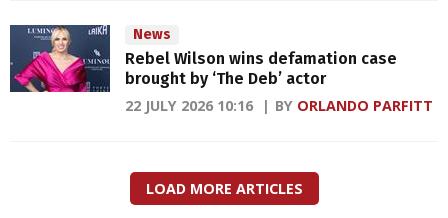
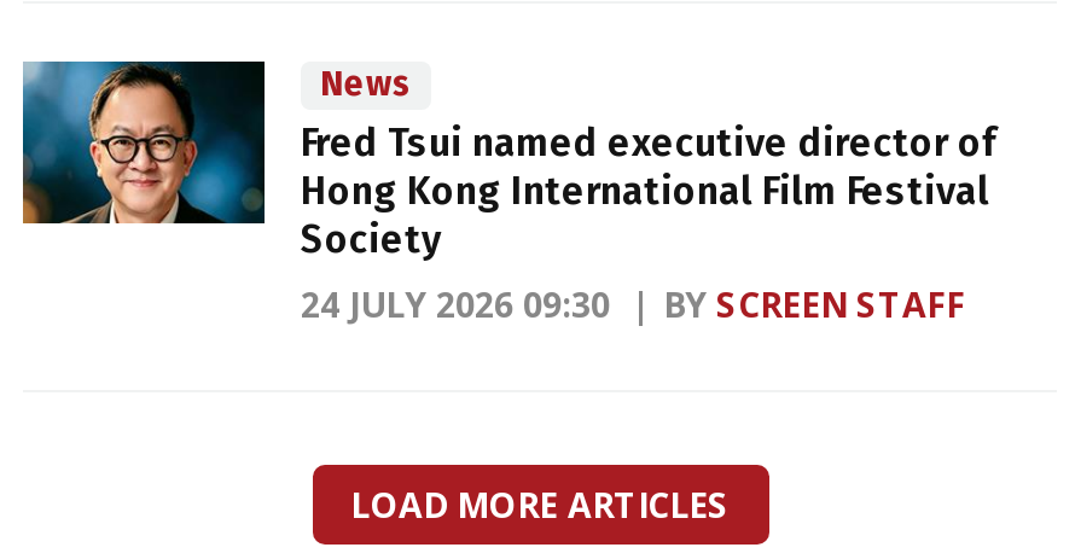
[9,24,433,115] [image] | Rebel Wilson wins defamation case | brought by ‘The Deb’ actor | 22 JULY 2026 10:16 | BY ORLANDO PARFITT -> [21,60,996,327] [image] | Fred Tsui named executive director of | Hong Kong International Film Festival | Society | 24 JULY 2026 09:30 | BY SCREEN STAFF

